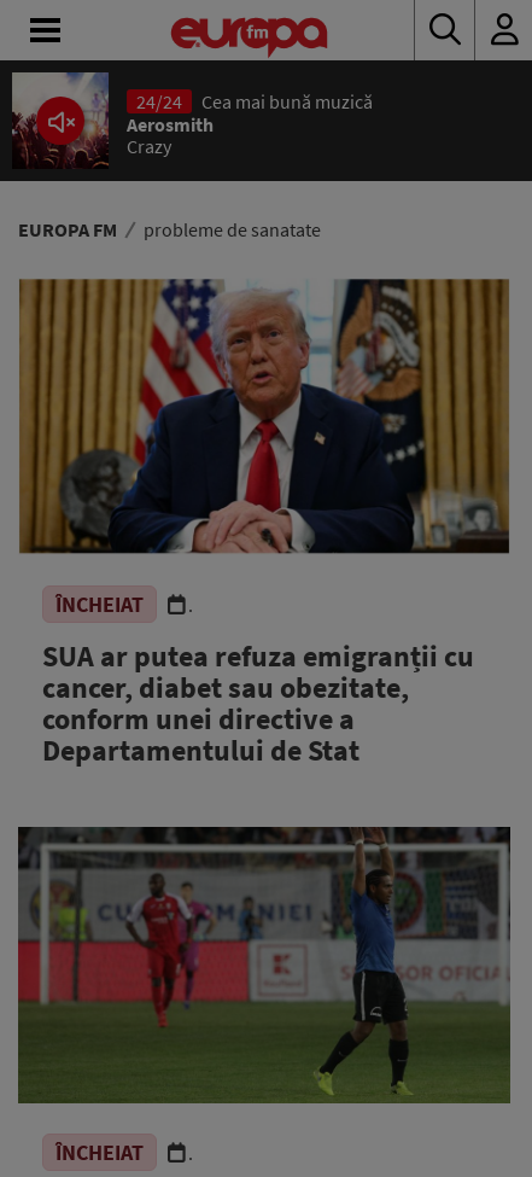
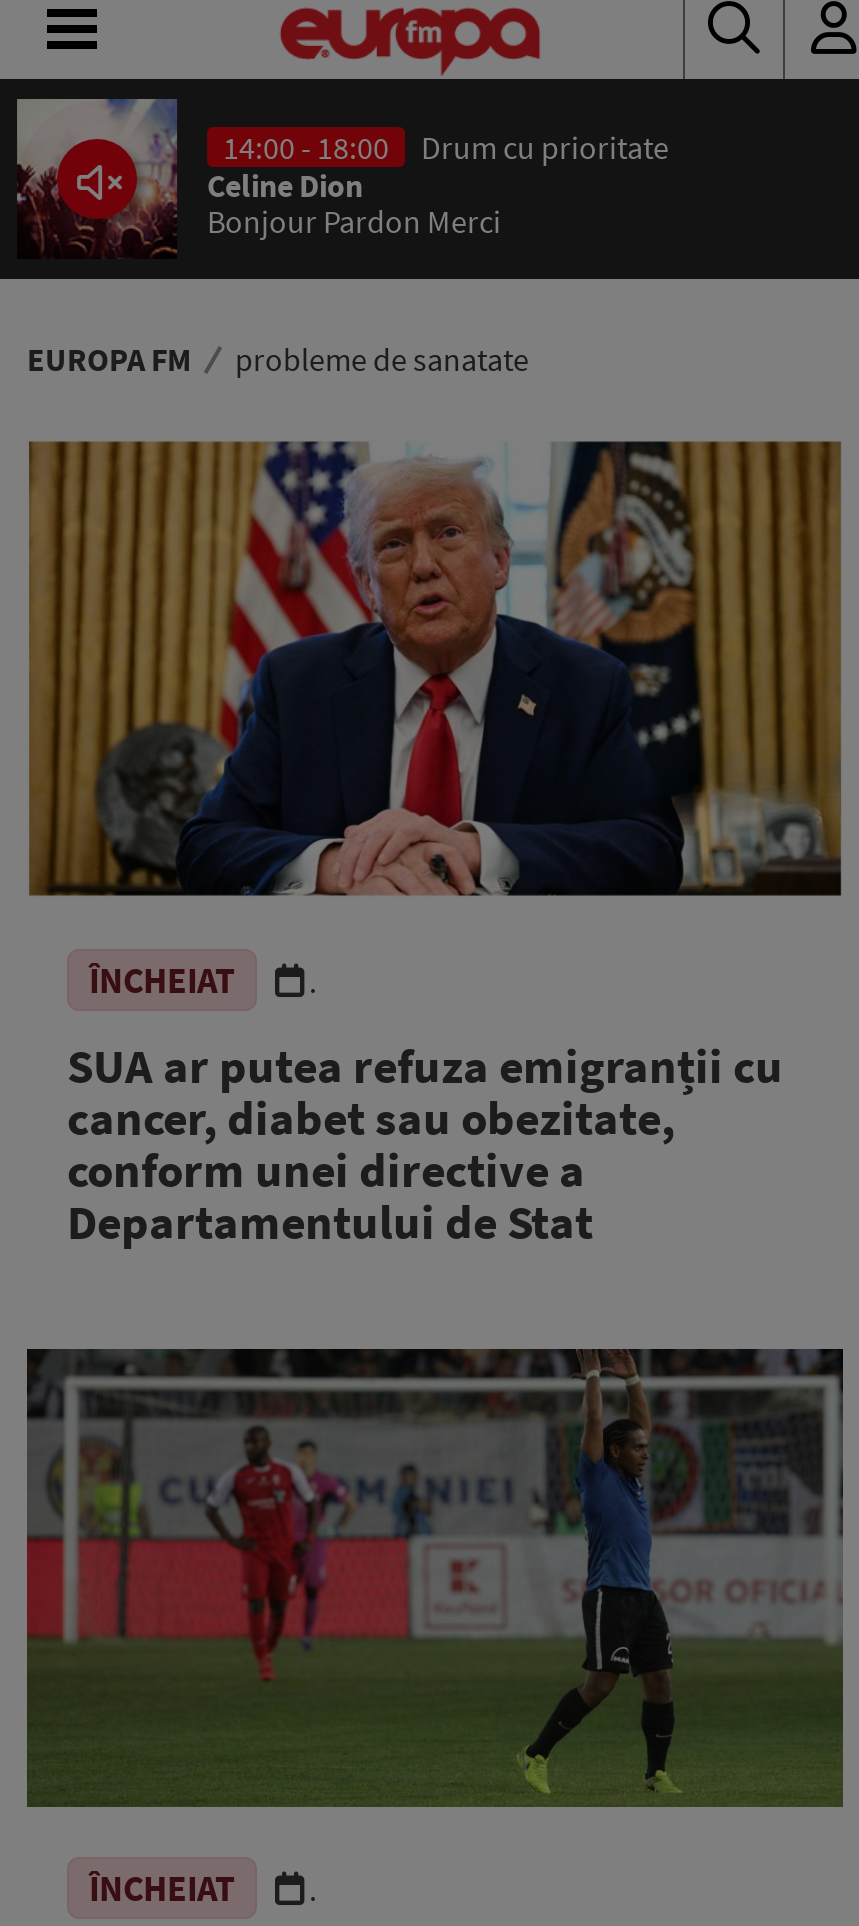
[127,89,373,158] 24/24 | Cea mai bună muzică | Aerosmith | Crazy -> [207,126,669,240] 14:00 - 18:00 | Drum cu prioritate | Celine Dion | Bonjour Pardon Merci

